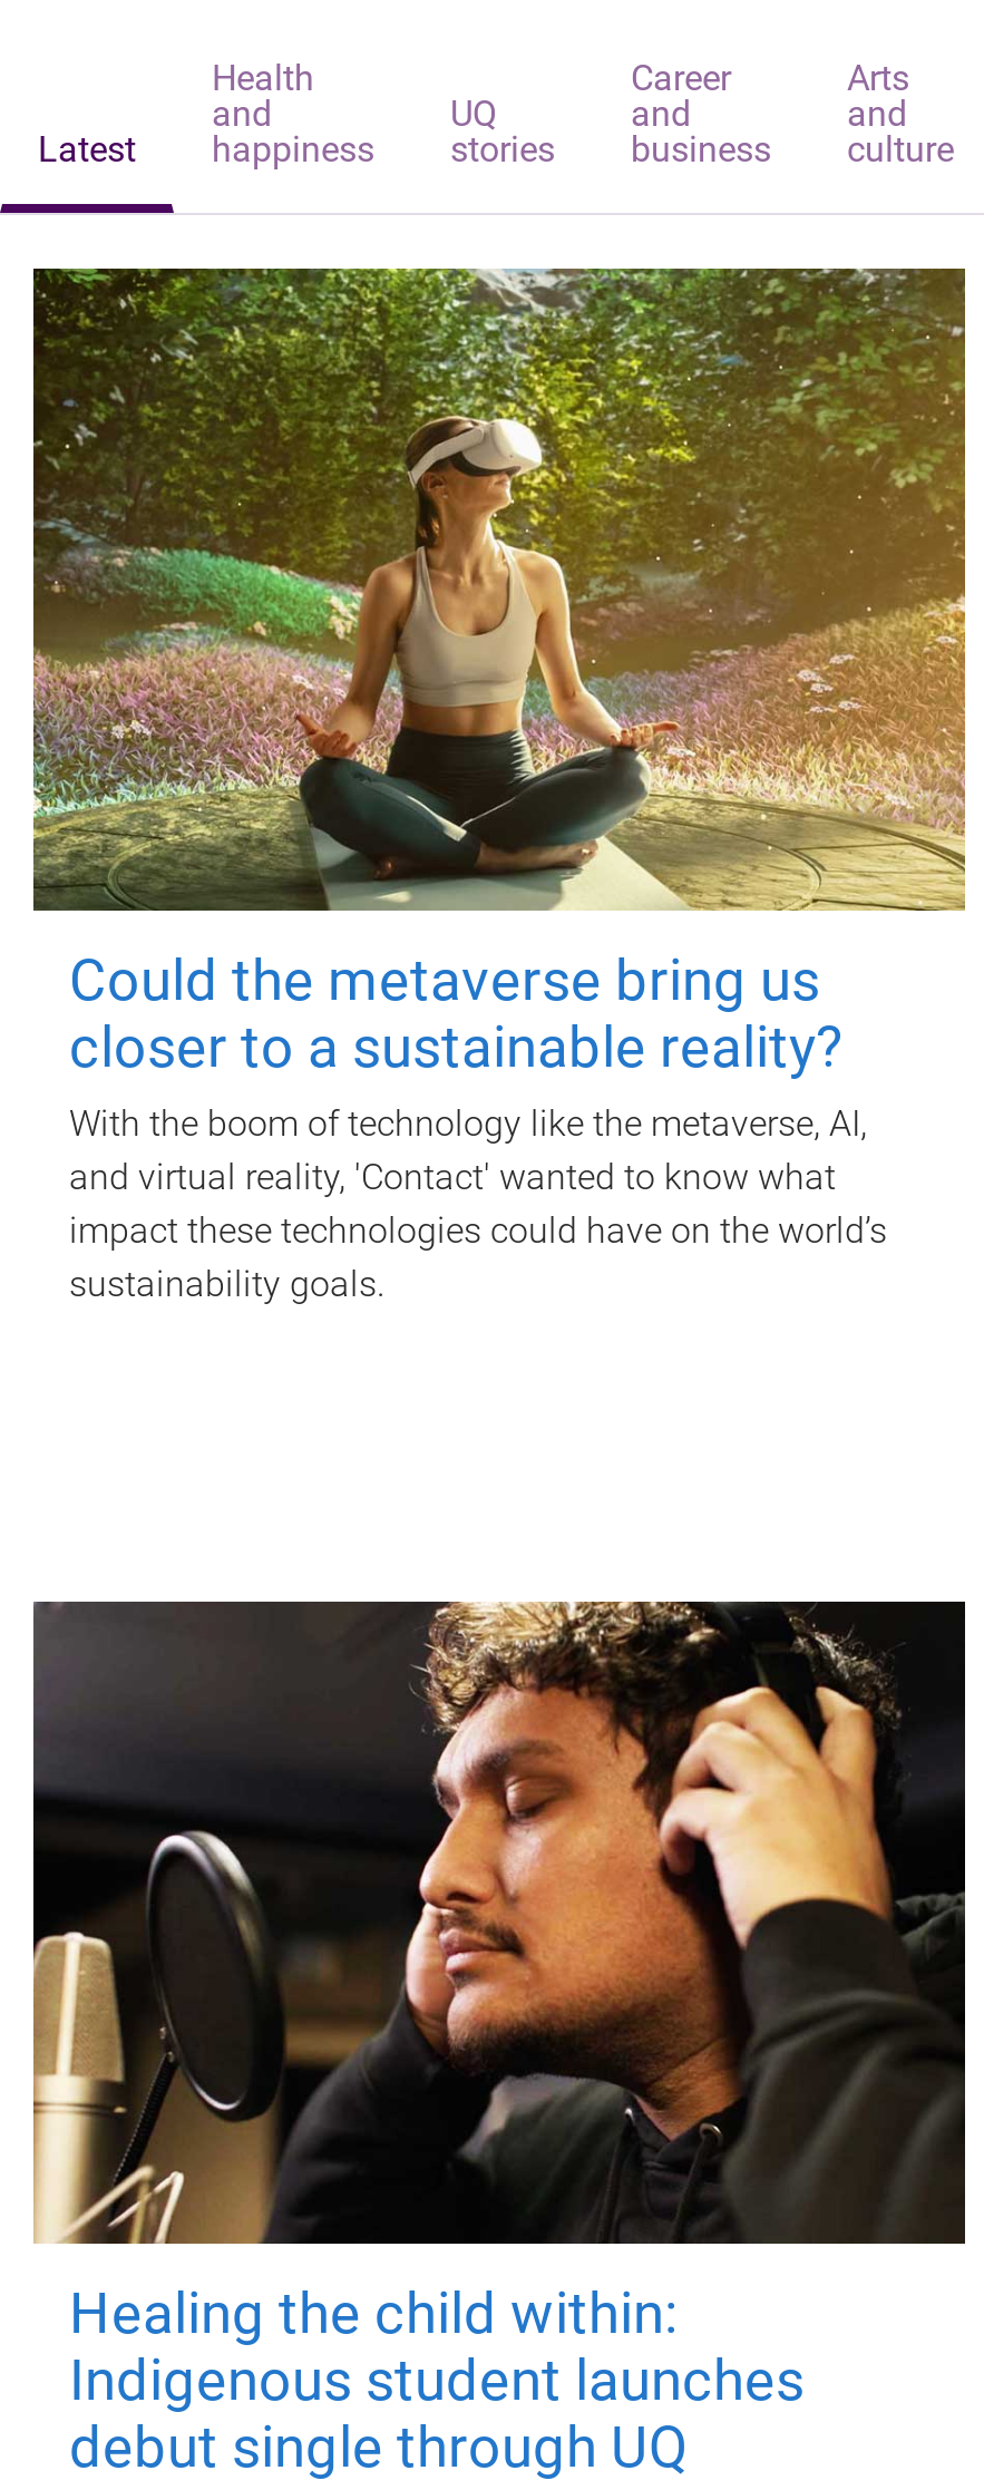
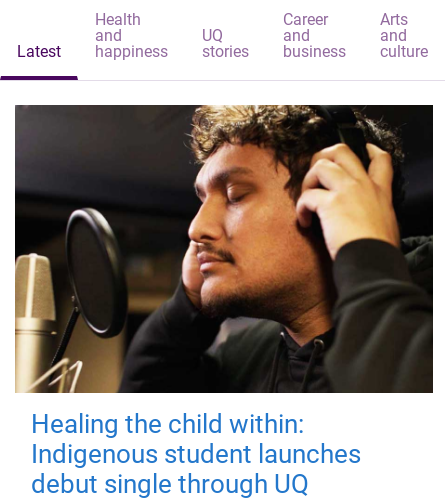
[31,266,967,1305] [image] | Could the metaverse bring us | closer to a sustainable reality? | With the boom of technology like the metaverse, AI, | and virtual reality, 'Contact' wanted to know what | impact these technologies could have on the world’s | sustainability goals. -> none

